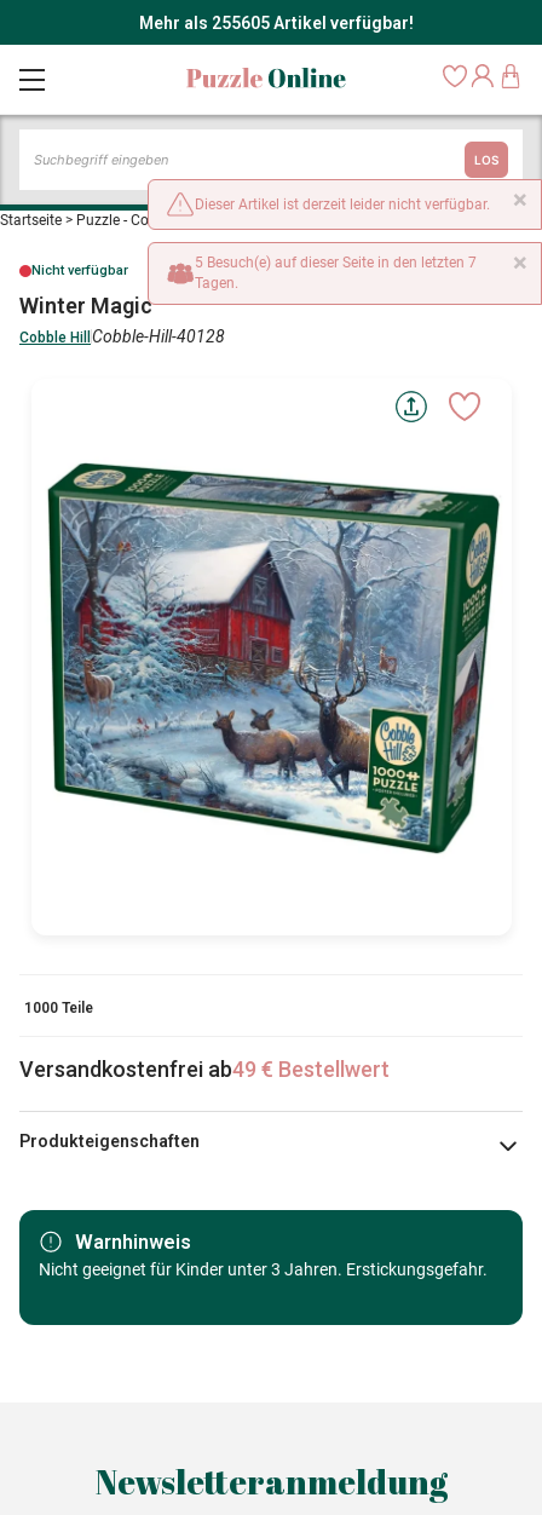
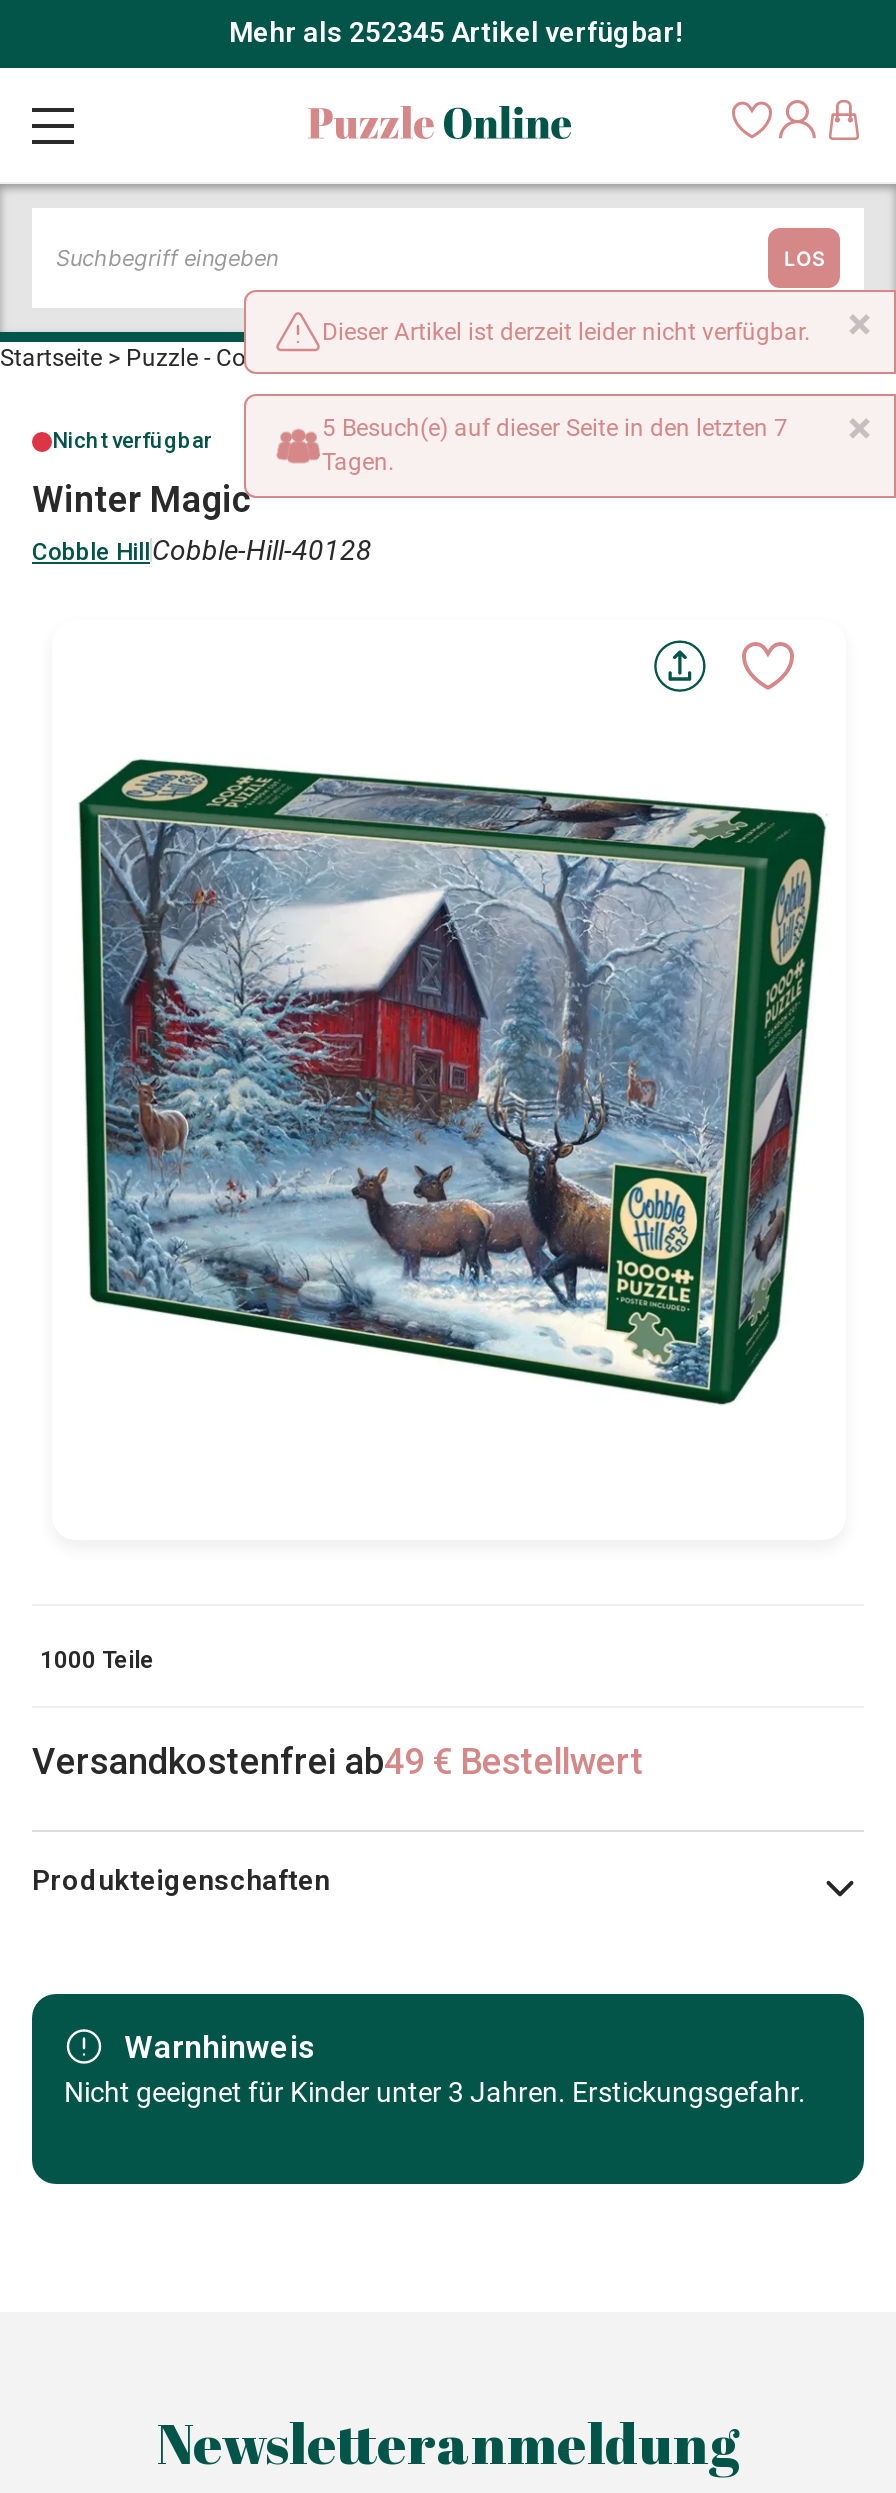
[139,13,413,33] Mehr als 255605 Artikel verfügbar! -> [229,16,683,48] Mehr als 252345 Artikel verfügbar!

